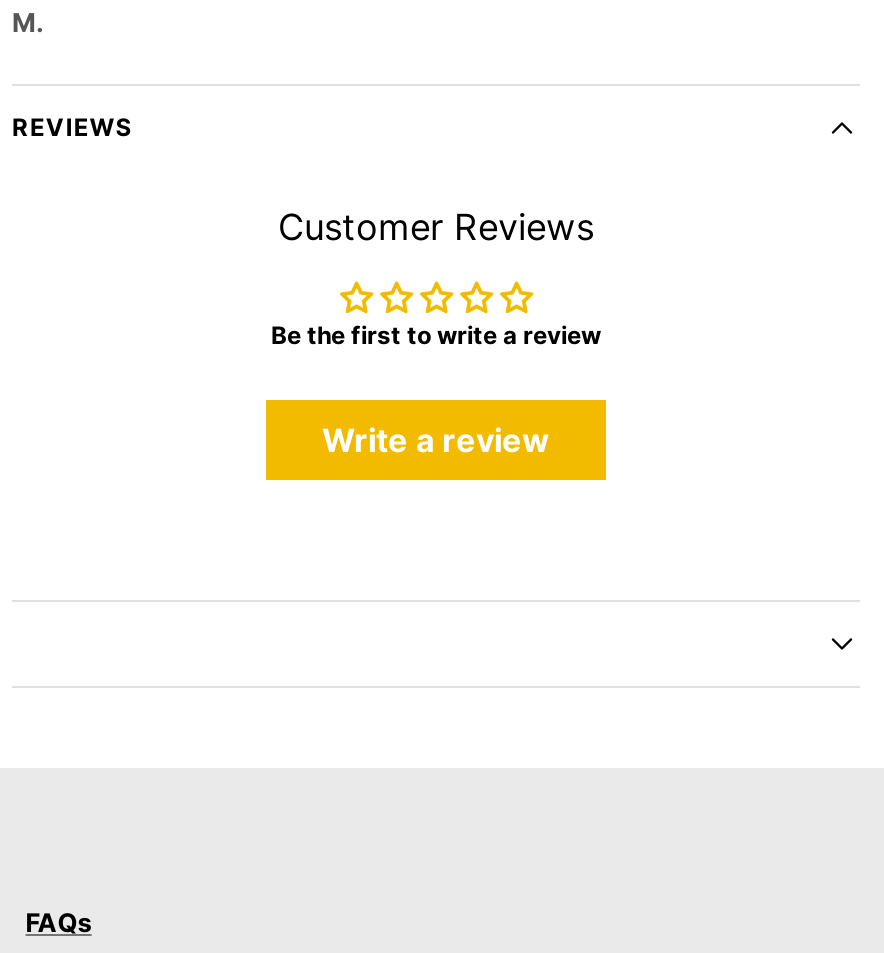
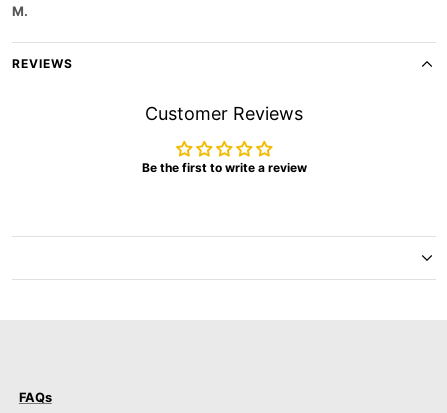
[322,420,550,460] Write a review -> none

